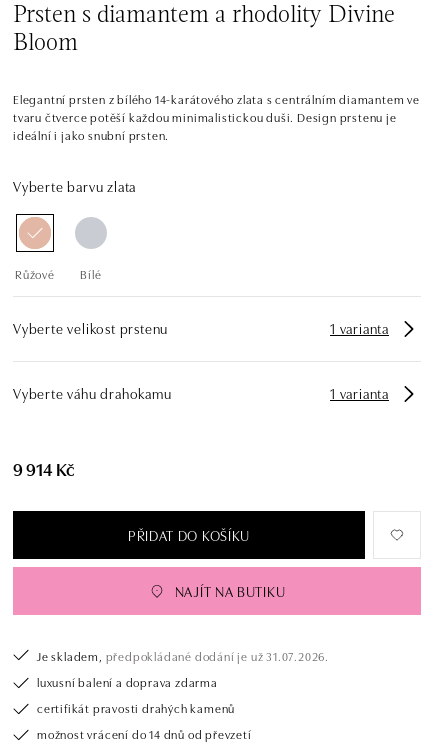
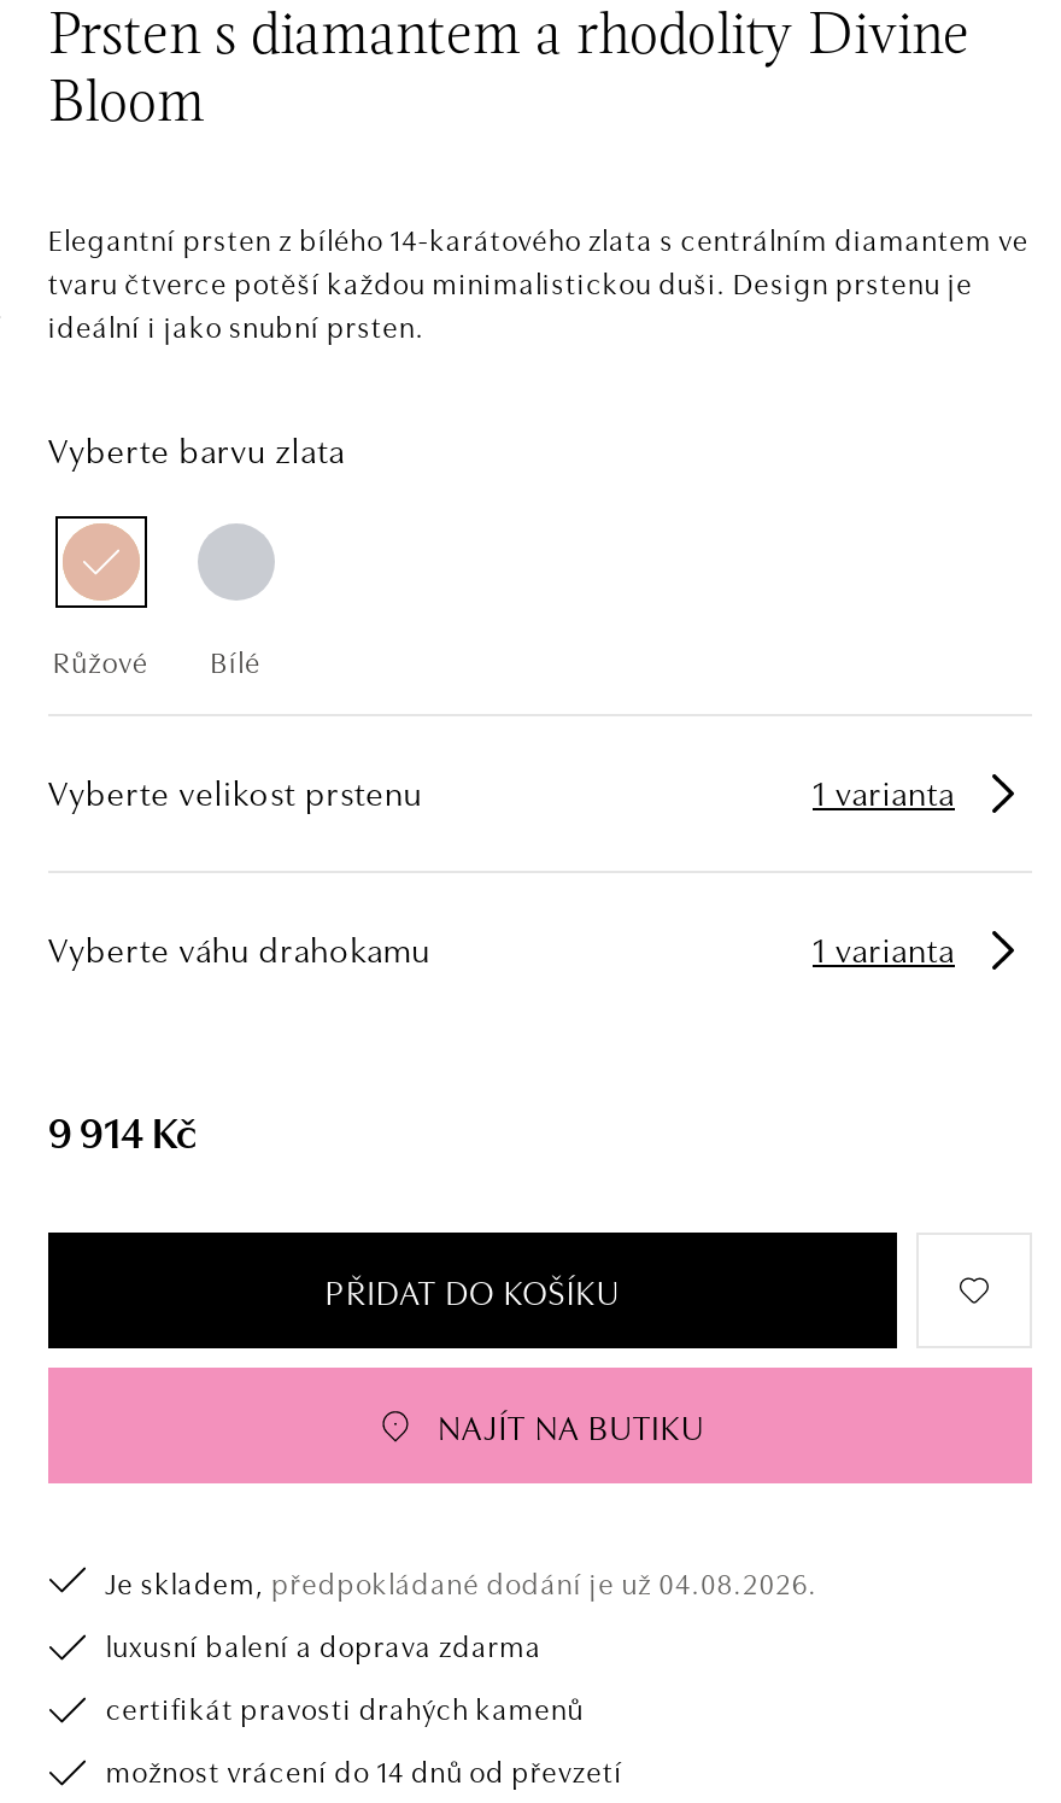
[37,647,329,664] Je skladem, předpokládané dodání je už 31.07.2026. -> [106,1560,817,1601] Je skladem, předpokládané dodání je už 04.08.2026.

